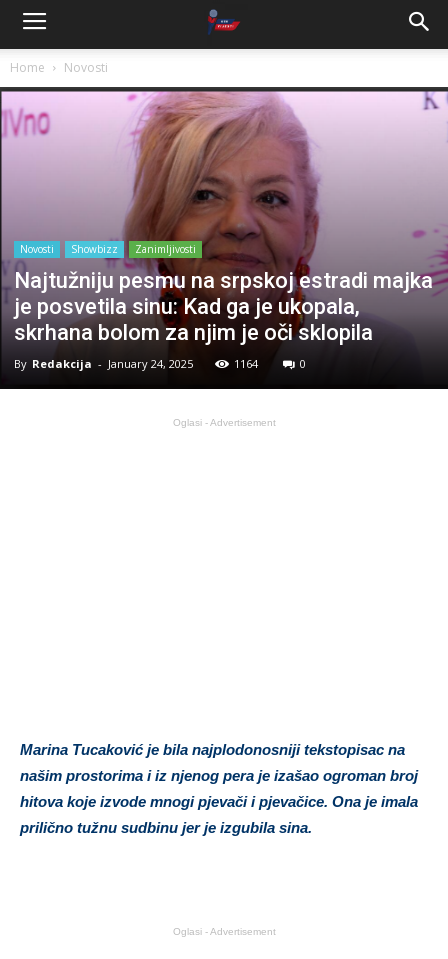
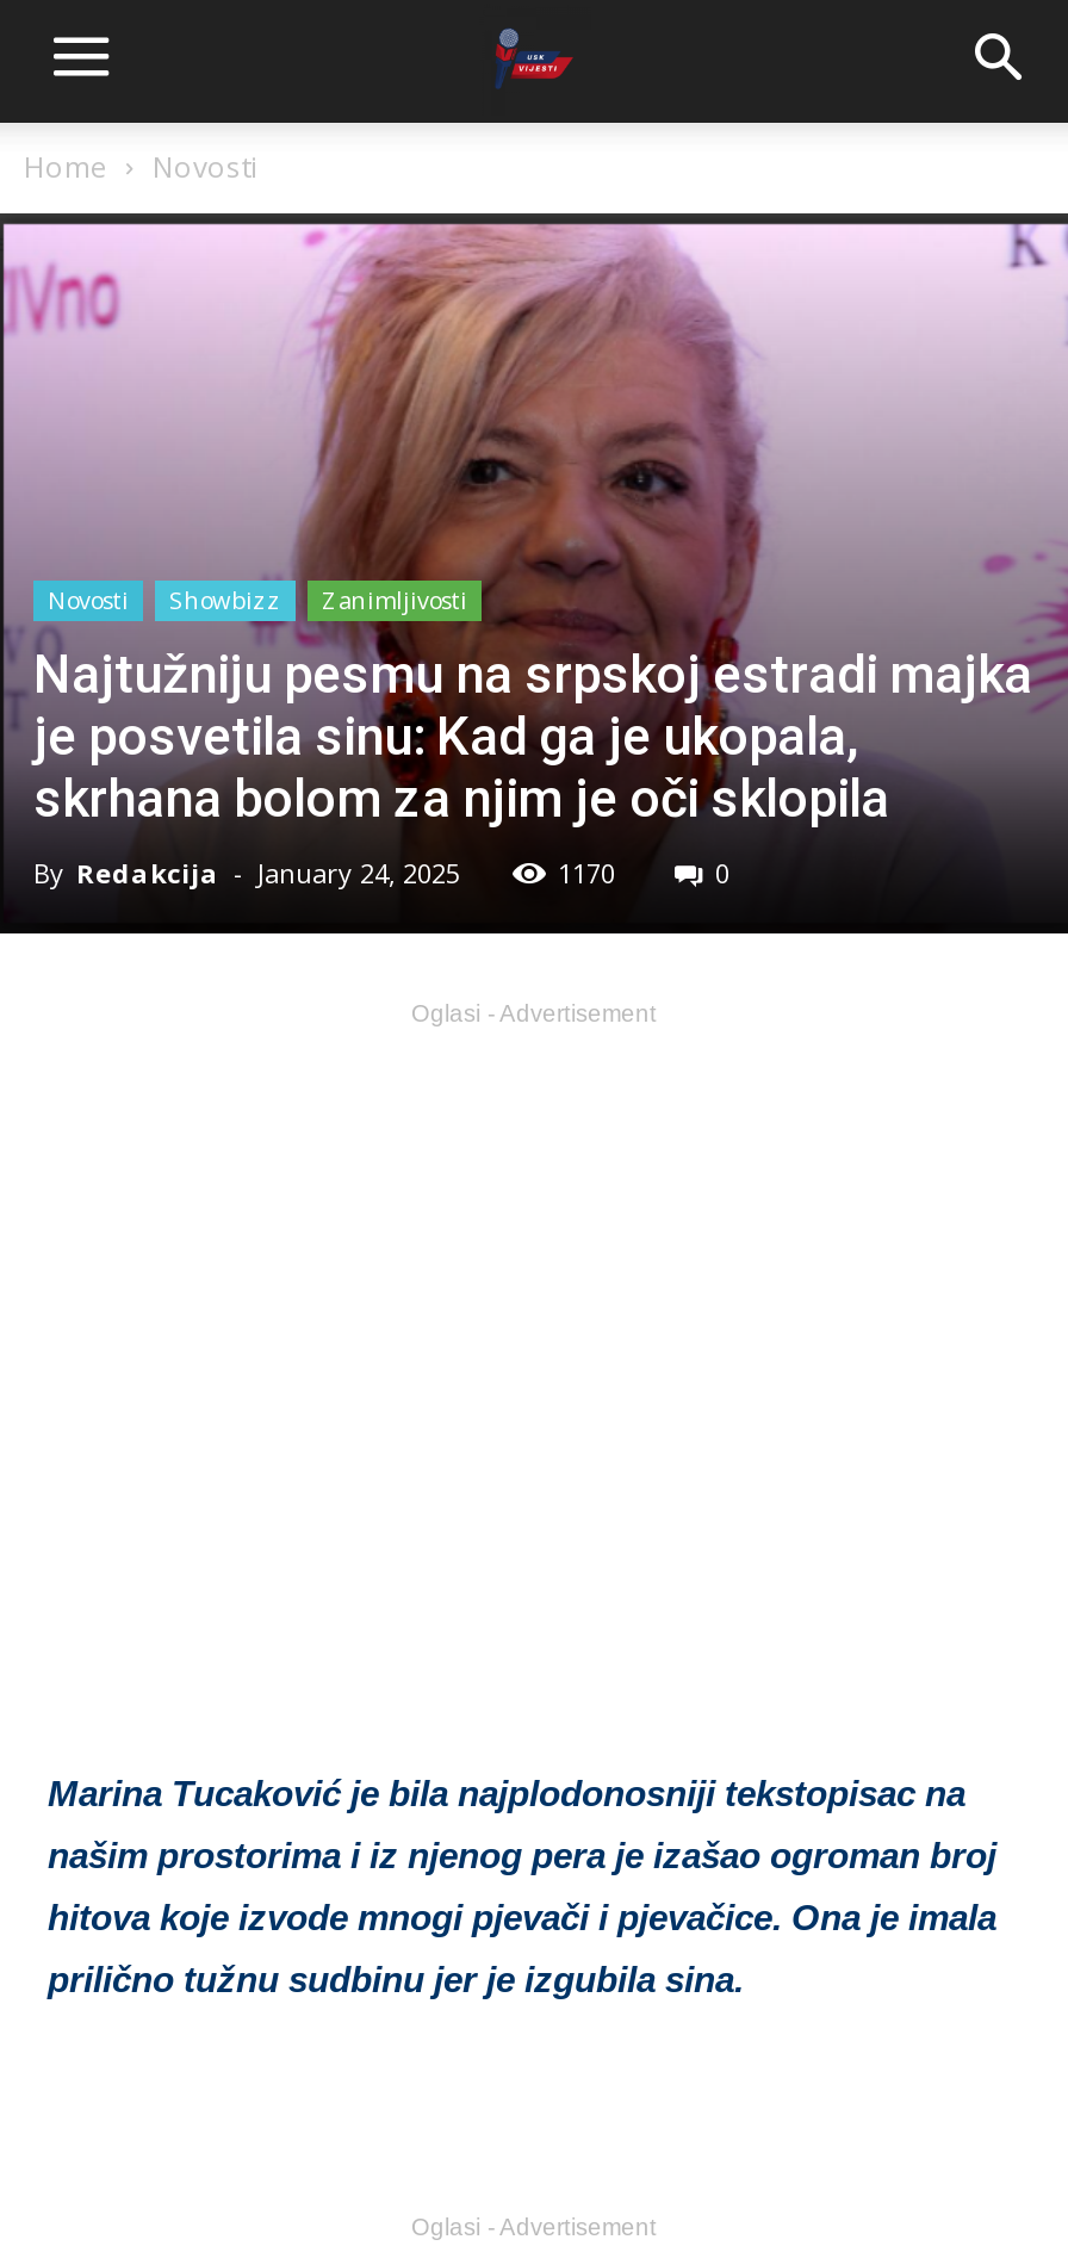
[234,356,258,371] 1164 -> [558,856,615,892] 1170

